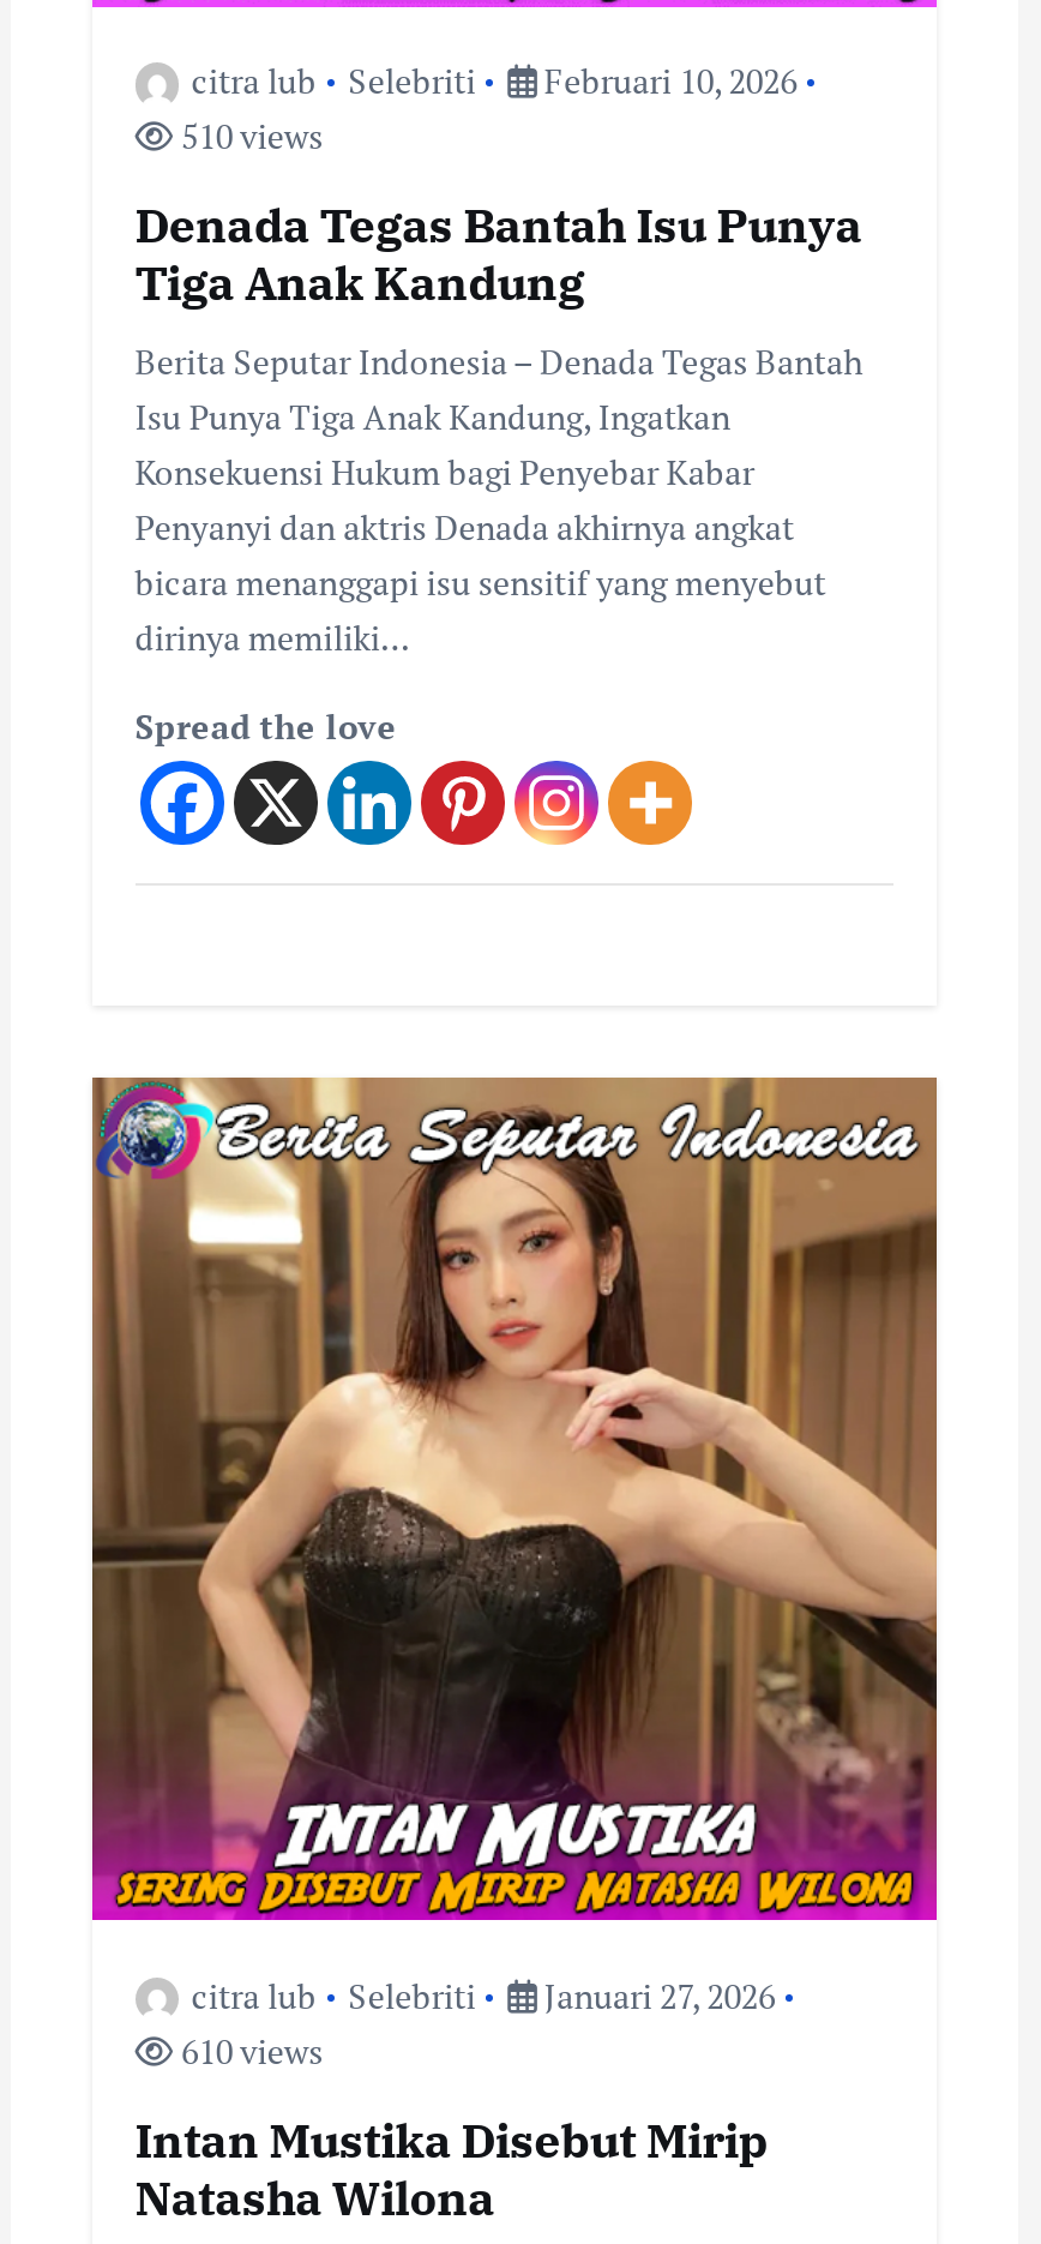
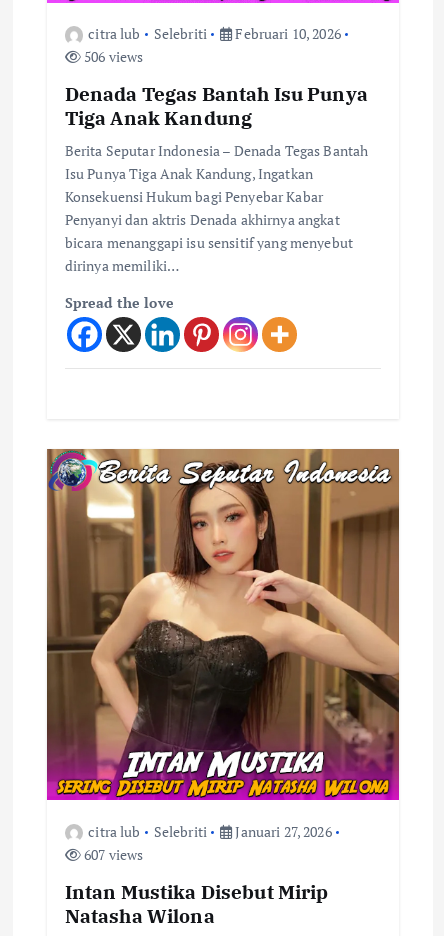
[174,113,323,158] 510 views -> [81,47,143,66] 506 views
[174,2027,323,2073] 610 views -> [81,845,143,864] 607 views

